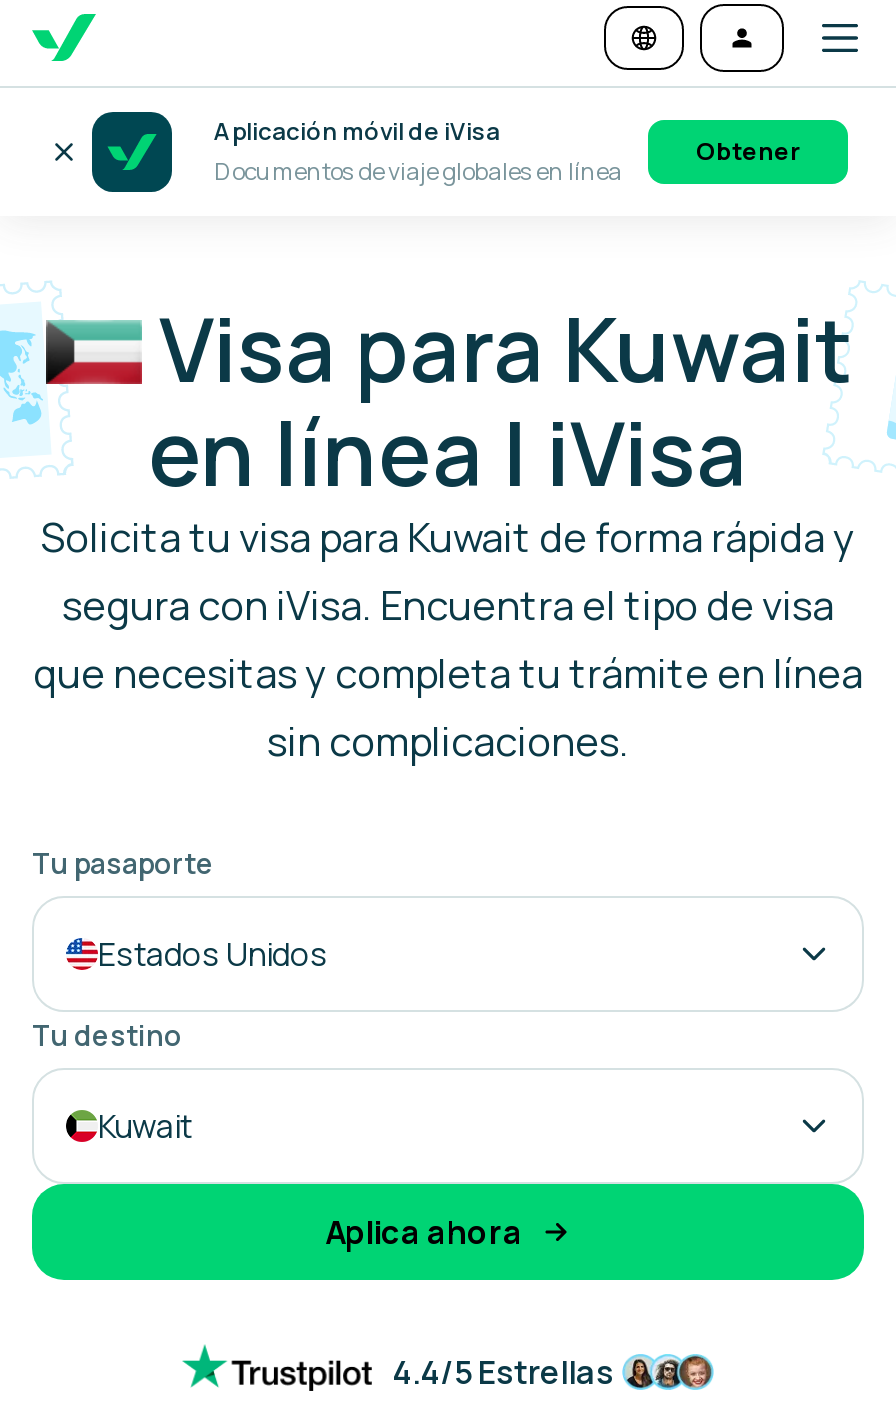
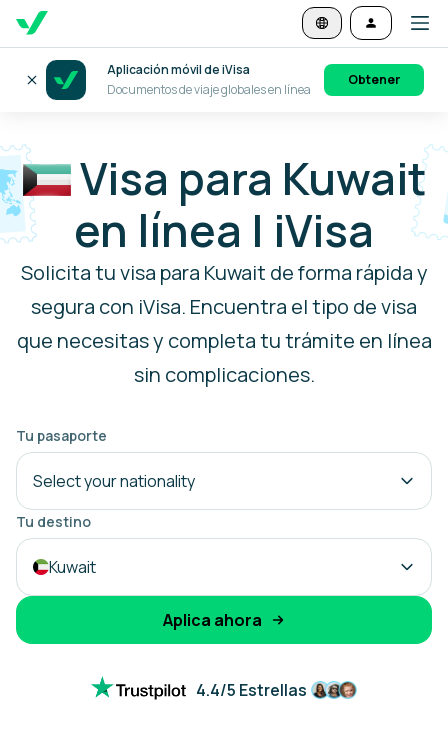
[98,932,328,976] Estados Unidos -> [33,470,195,492] Select your nationality

